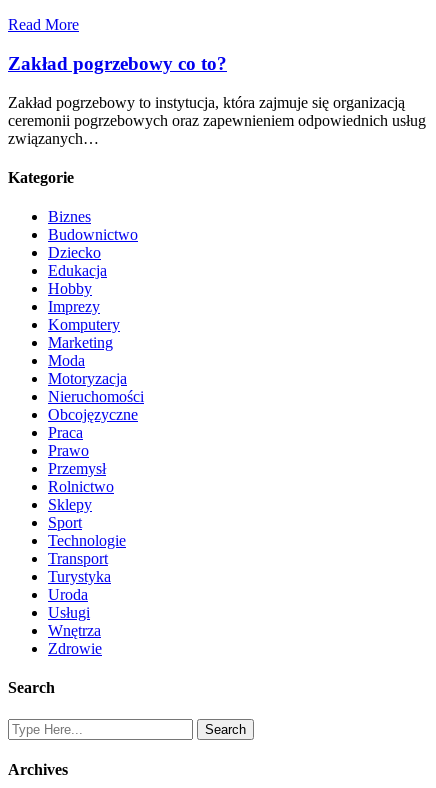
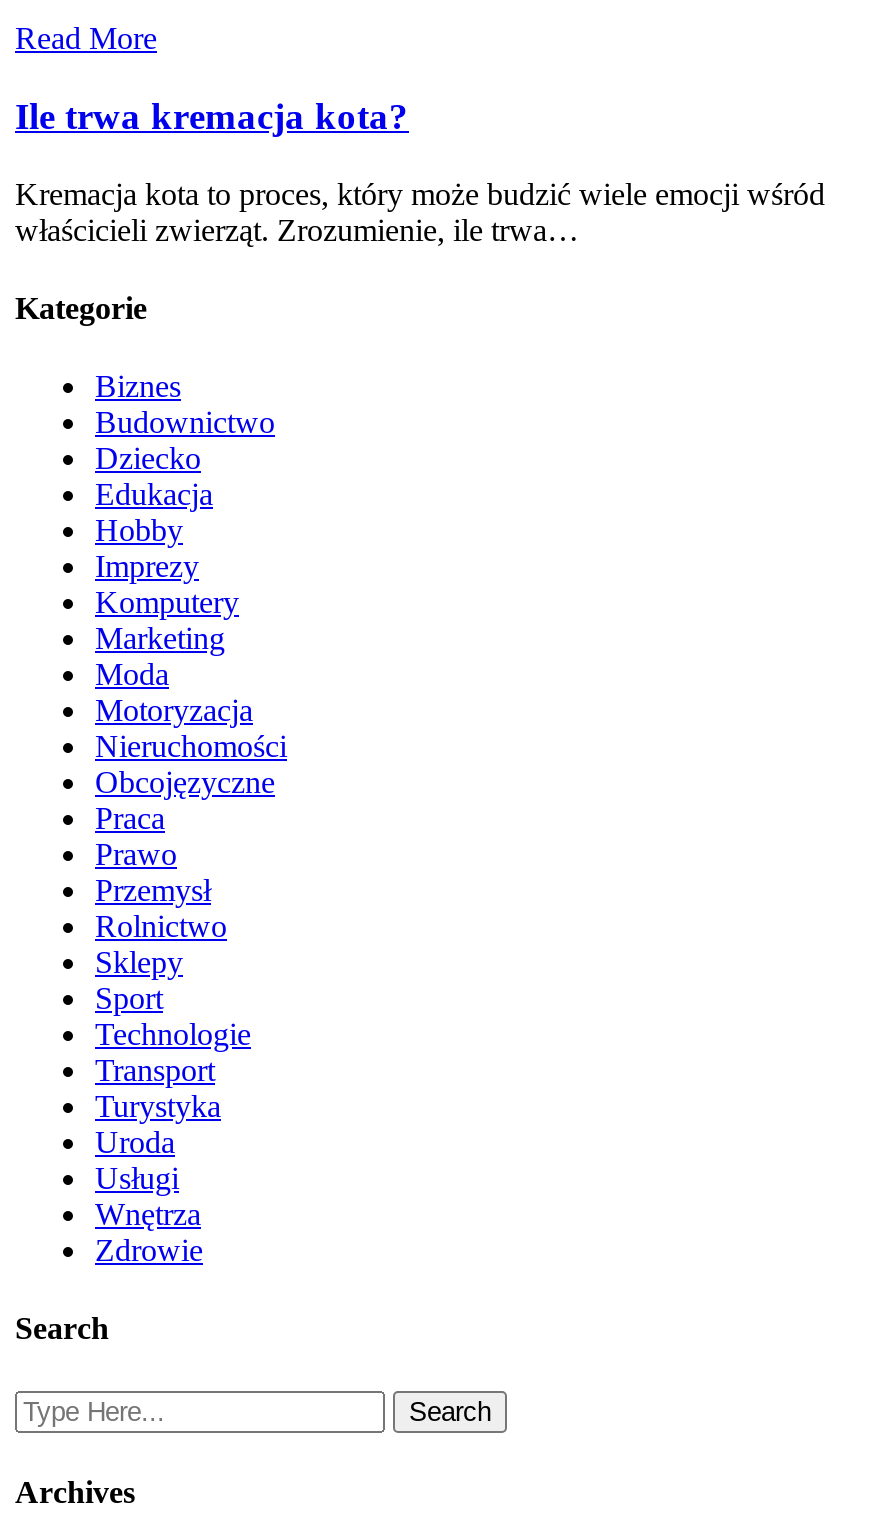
[8,53,227,74] Zakład pogrzebowy co to? -> [15,95,409,137] Ile trwa kremacja kota?
[8,93,426,146] Zakład pogrzebowy to instytucja, która zajmuje się organizacją | ceremonii pogrzebowych oraz zapewnieniem odpowiednich usług | związanych… -> [15,176,825,246] Kremacja kota to proces, który może budzić wiele emocji wśród | właścicieli zwierząt. Zrozumienie, ile trwa…

